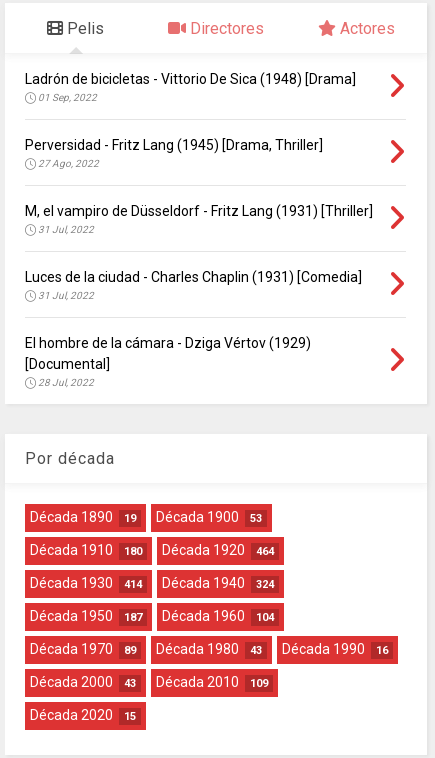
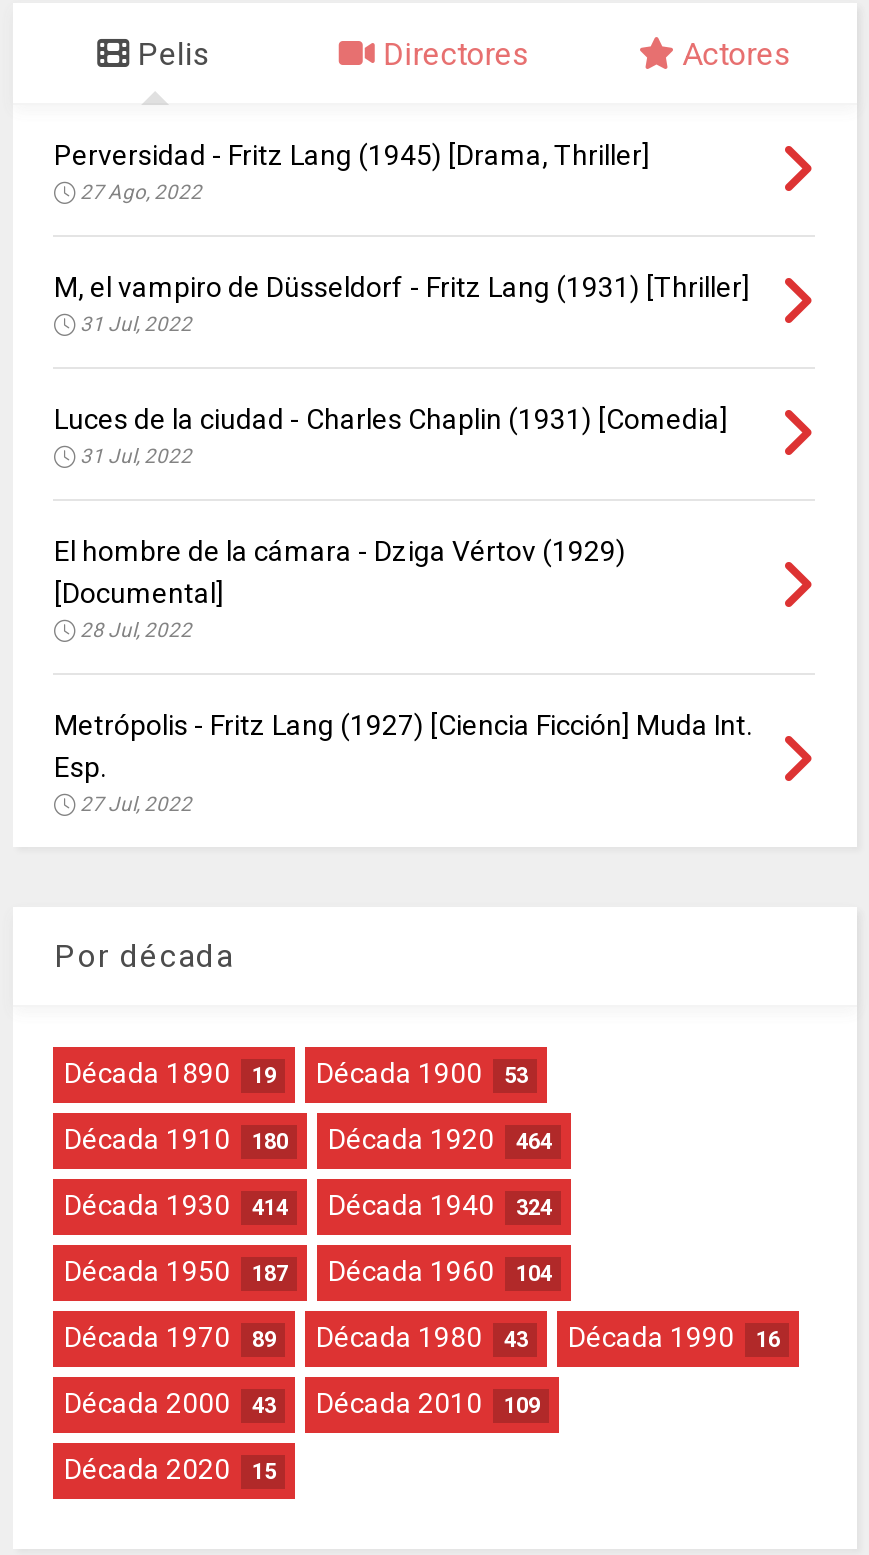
[25,71,356,103] Ladrón de bicicletas - Vittorio De Sica (1948) [Drama] | 01 Sep, 2022 -> none
moved [25,137,373,388] -> [54,139,750,641]: Perversidad - Fritz Lang (1945) [Drama, Thriller] | 27 Ago, 2022 | M, el vampiro de Düsseldorf - Fritz Lang (1931) [Thriller] | ... | [Documental] | 28 Jul, 2022
none -> [54,709,752,815] Metrópolis - Fritz Lang (1927) [Ciencia Ficción] Muda Int. | Esp. | 27 Jul, 2022

